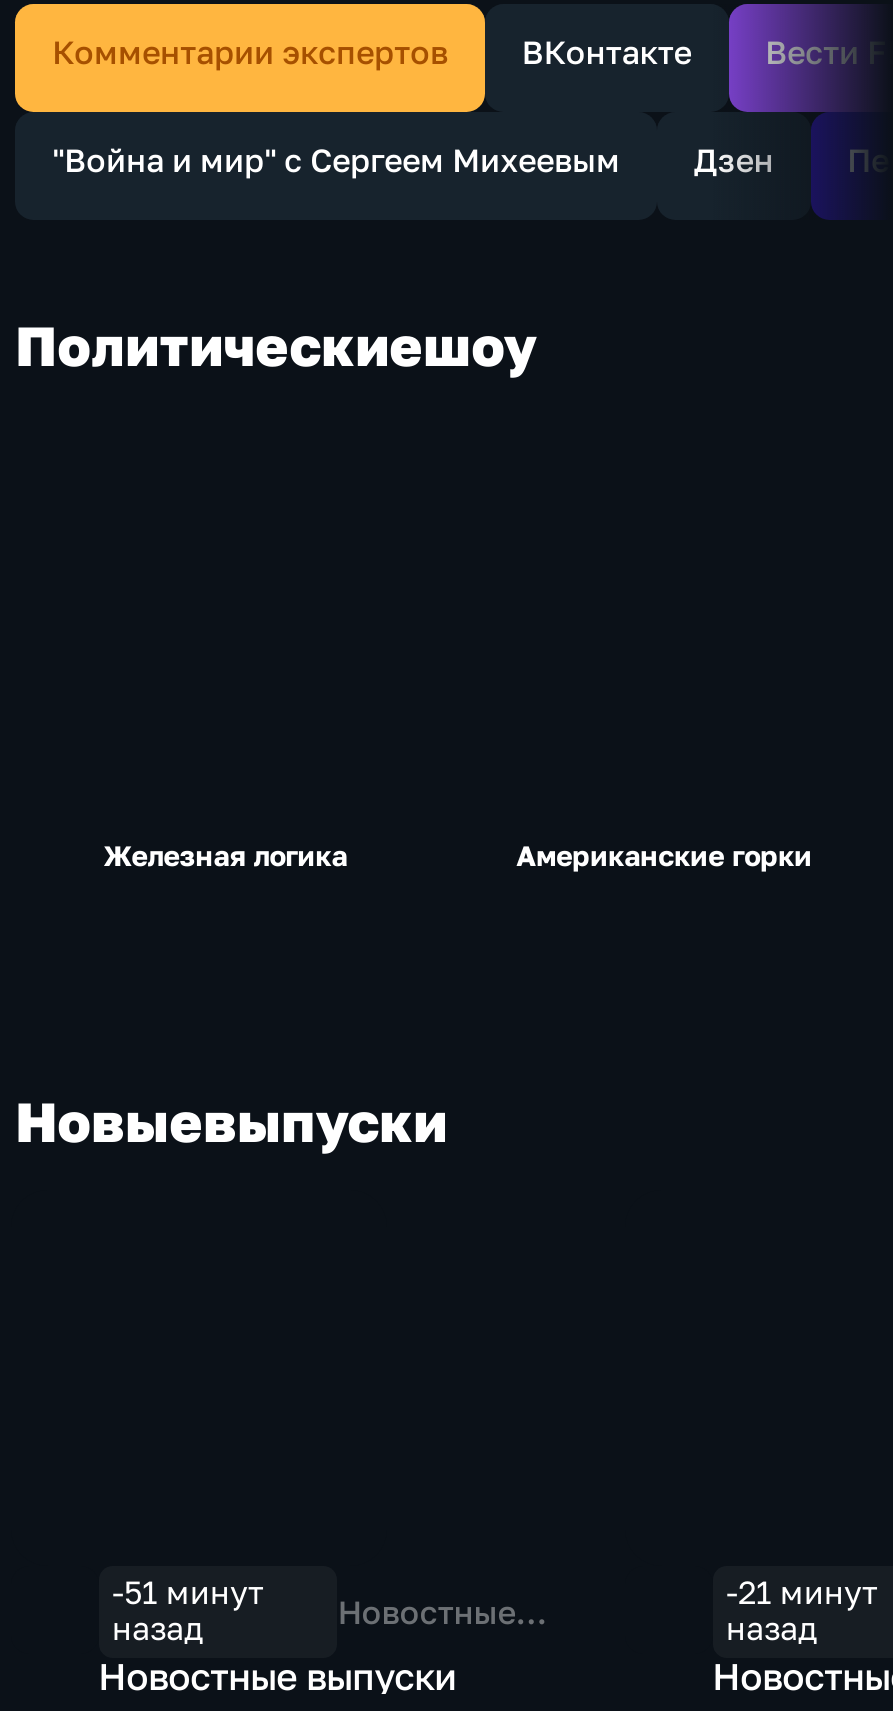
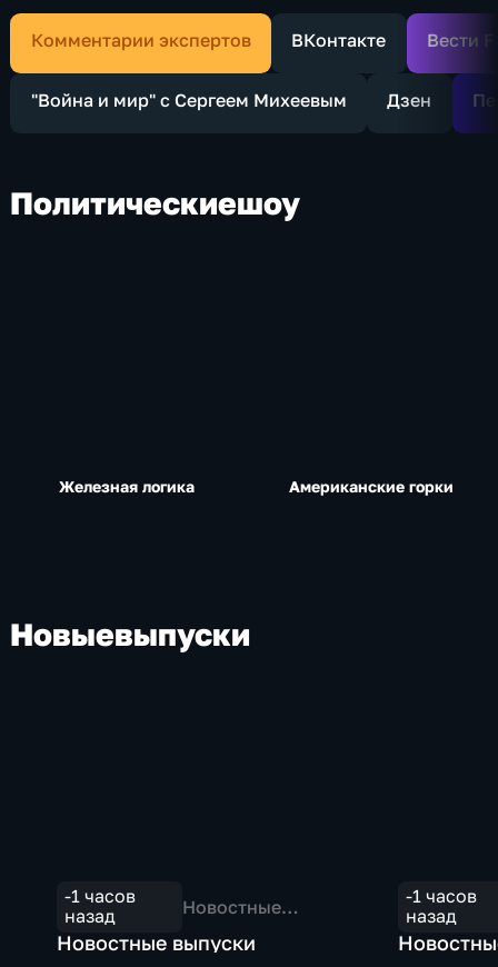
[112,1572,264,1612] -51 минут -> [64,885,135,907] -1 часов
[726,1572,878,1612] -21 минут -> [405,885,476,907] -1 часов

